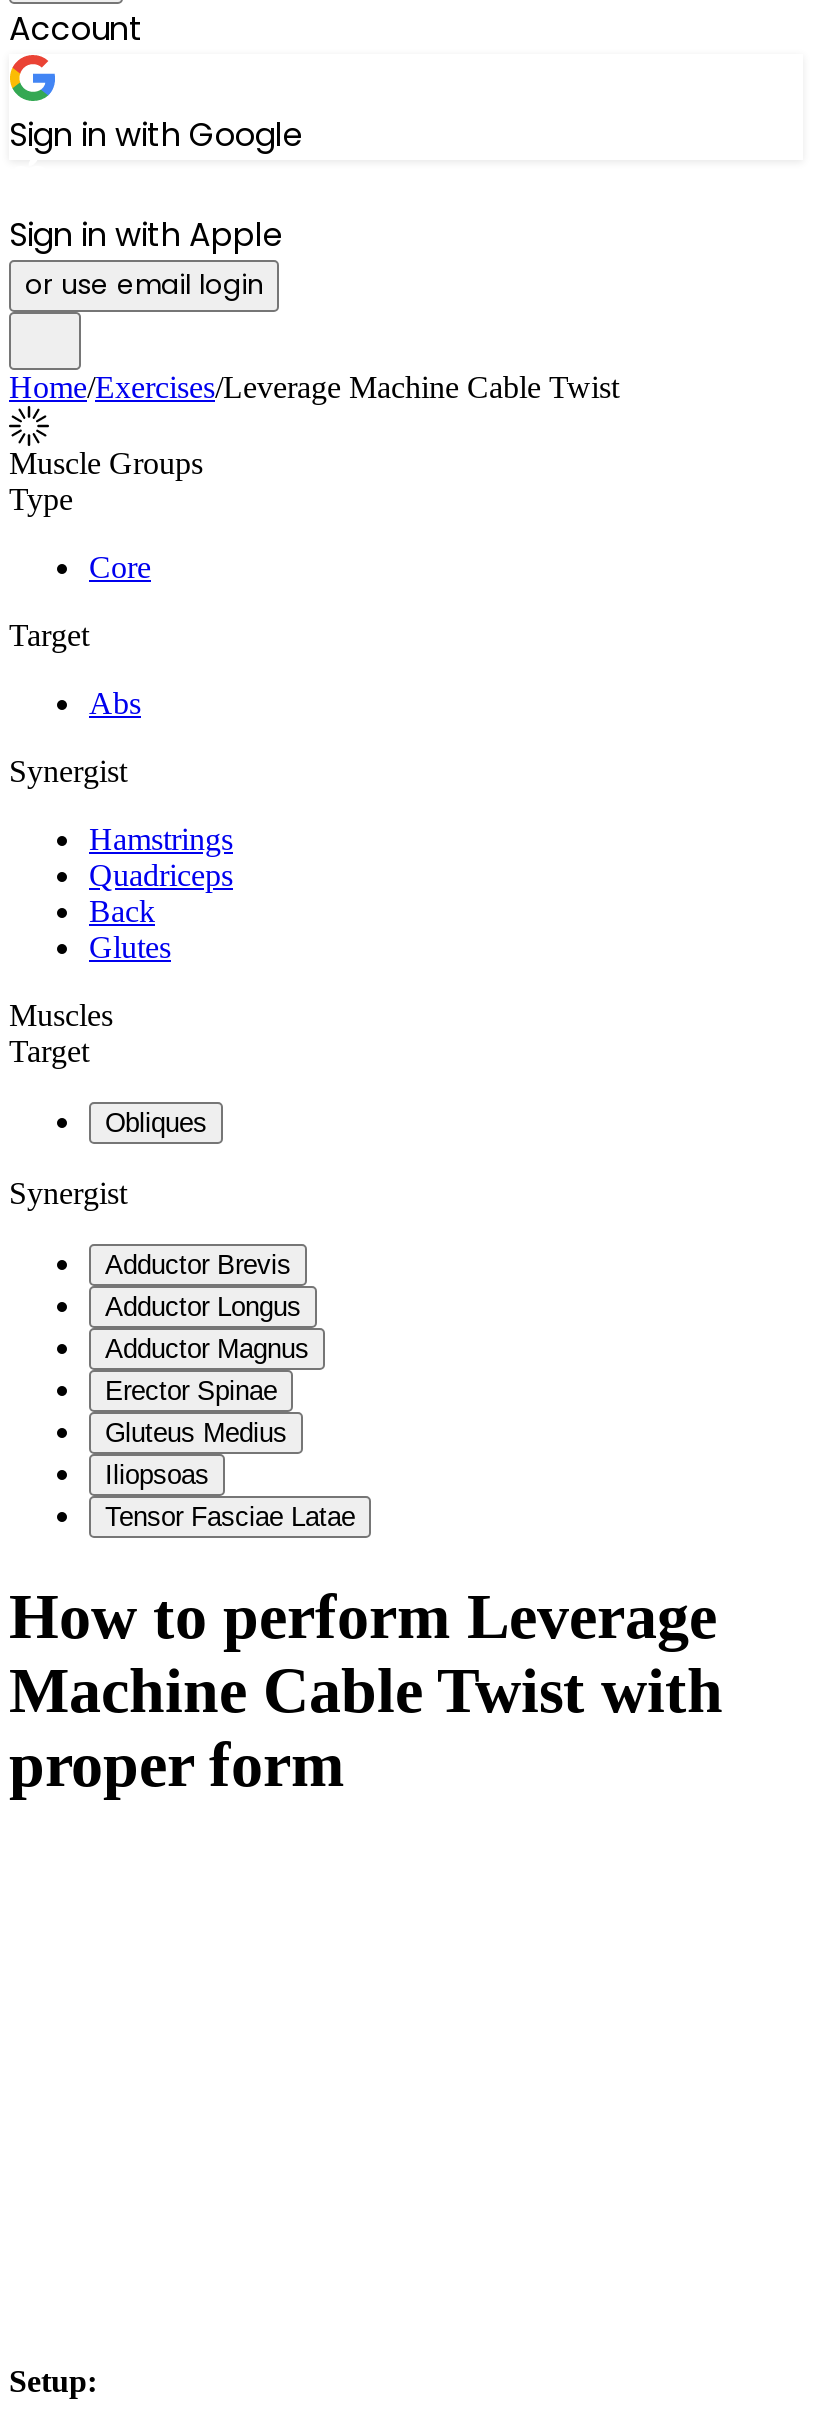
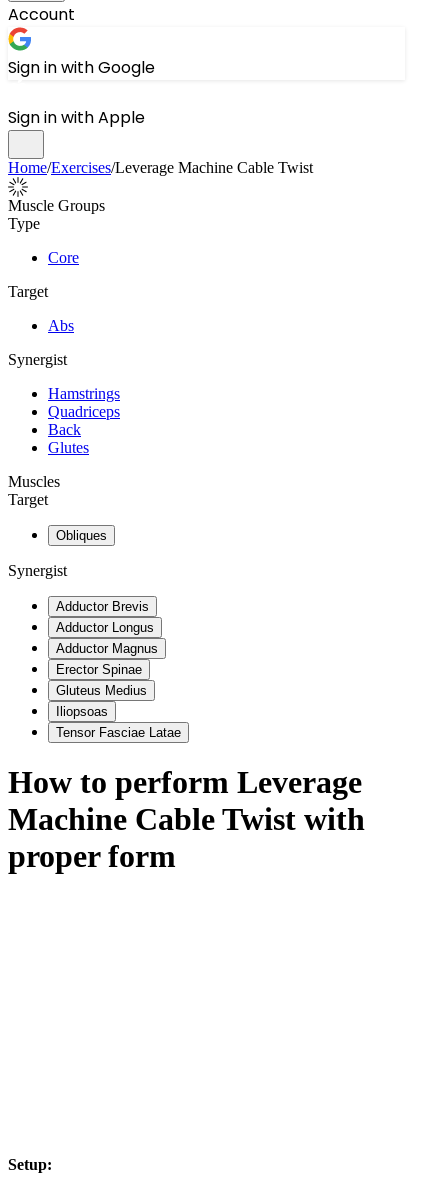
[25,266,263,304] or use email login -> none

